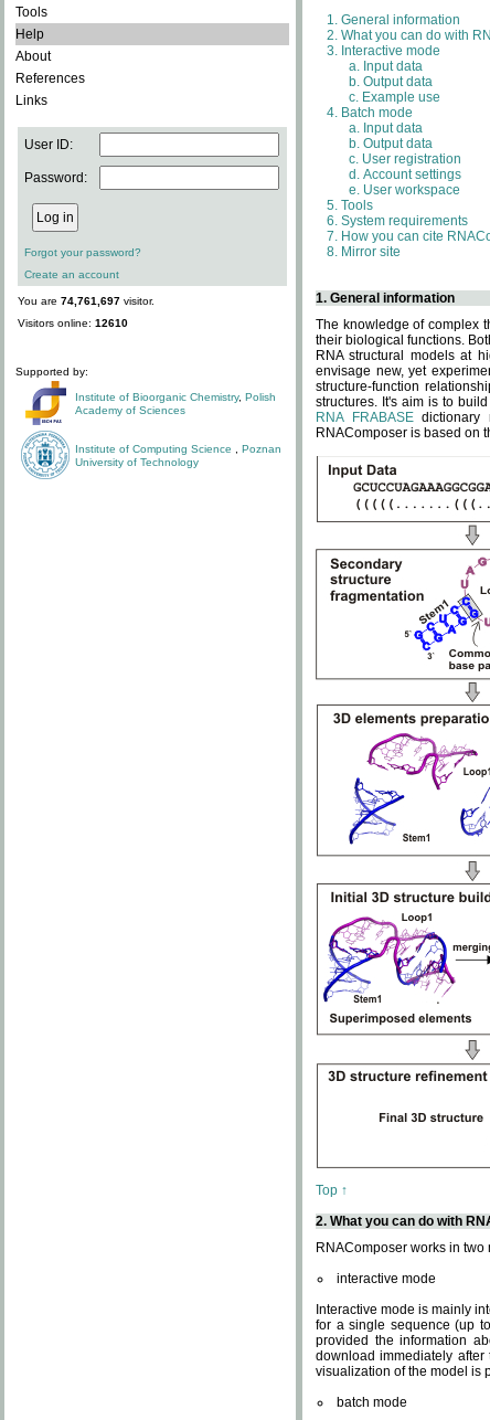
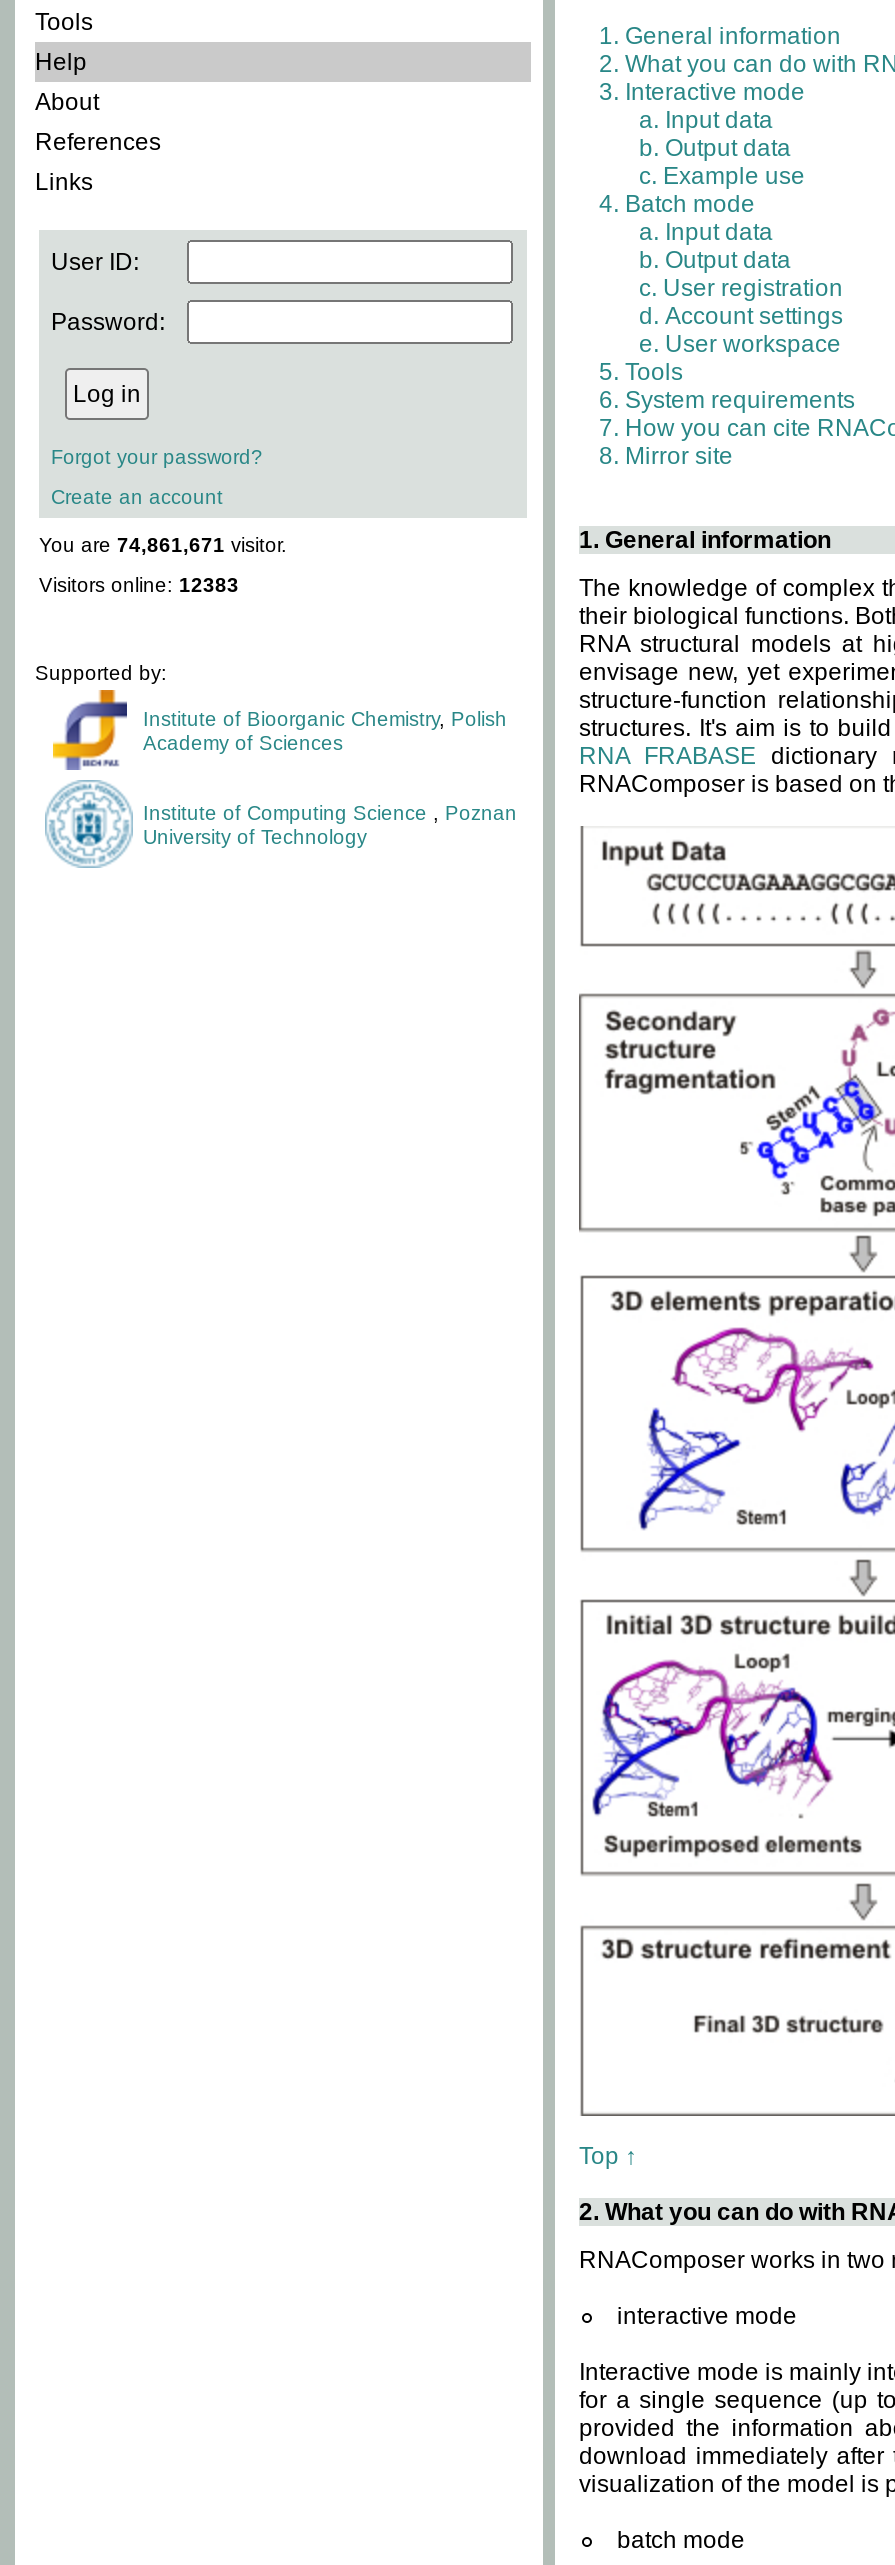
[18,295,155,307] You are 74,761,697 visitor. -> [39,534,287,556] You are 74,861,671 visitor.
[18,317,128,329] Visitors online: 12610 -> [39,574,239,596] Visitors online: 12383

